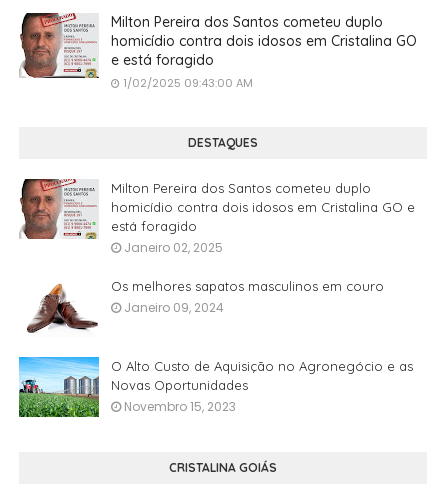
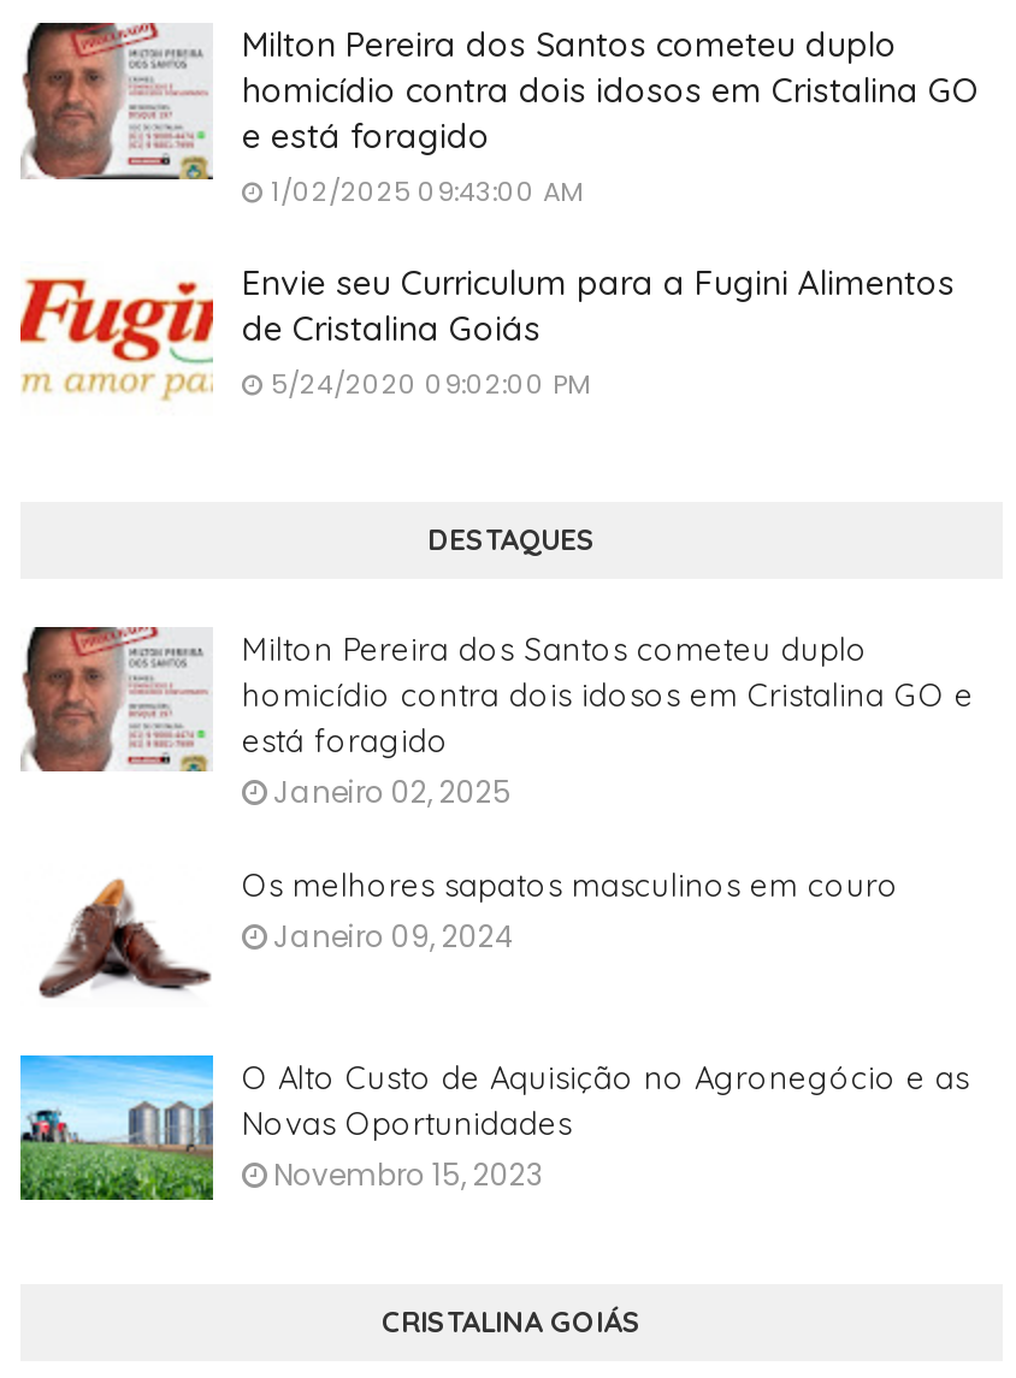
none -> [18,260,955,403] [image] | Envie seu Curriculum para a Fugini Alimentos | de Cristalina Goiás | 5/24/2020 09:02:00 PM

